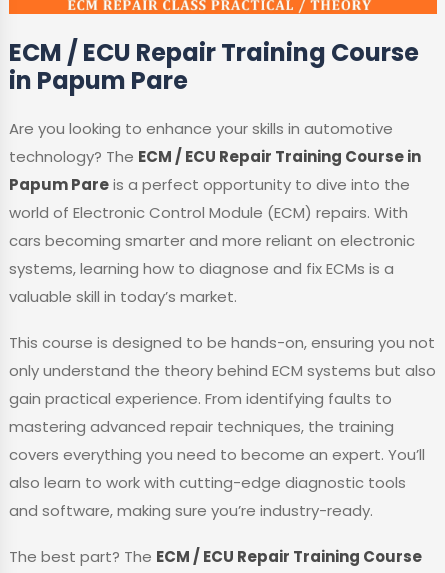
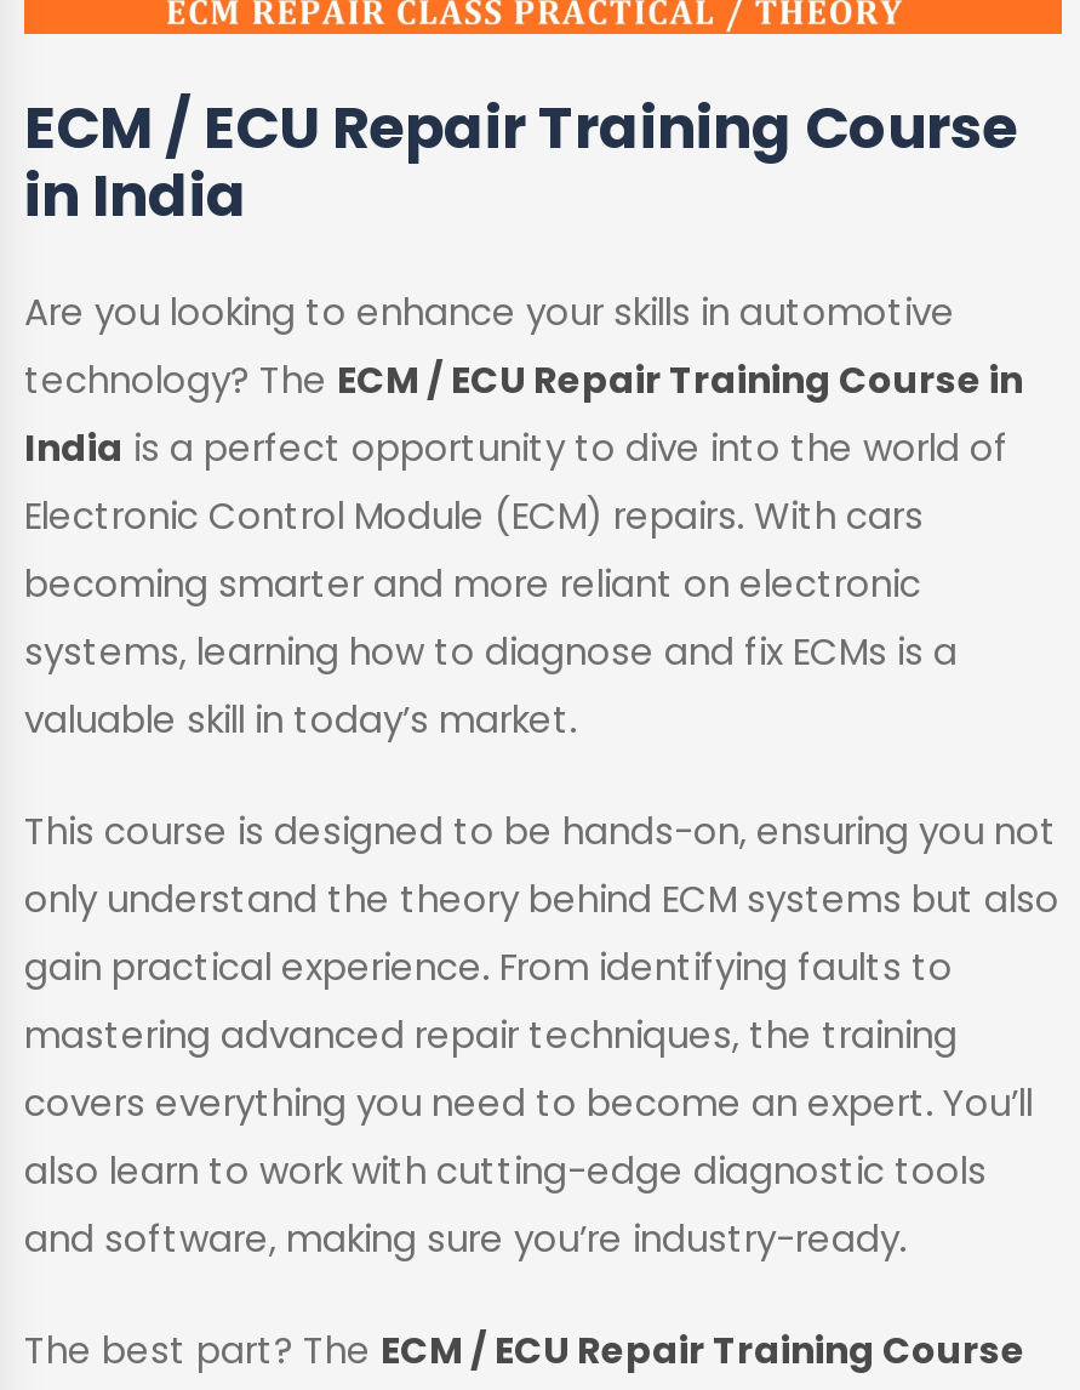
[9,64,188,97] in Papum Pare -> [24,156,247,236] in India
[9,174,415,251] Papum Pare is a perfect opportunity to dive into the | world of Electronic Control Module (ECM) repairs. With | cars becoming smarter and more reliant on electronic -> [24,423,1008,610] India is a perfect opportunity to dive into the world of | Electronic Control Module (ECM) repairs. With cars | becoming smarter and more reliant on electronic

